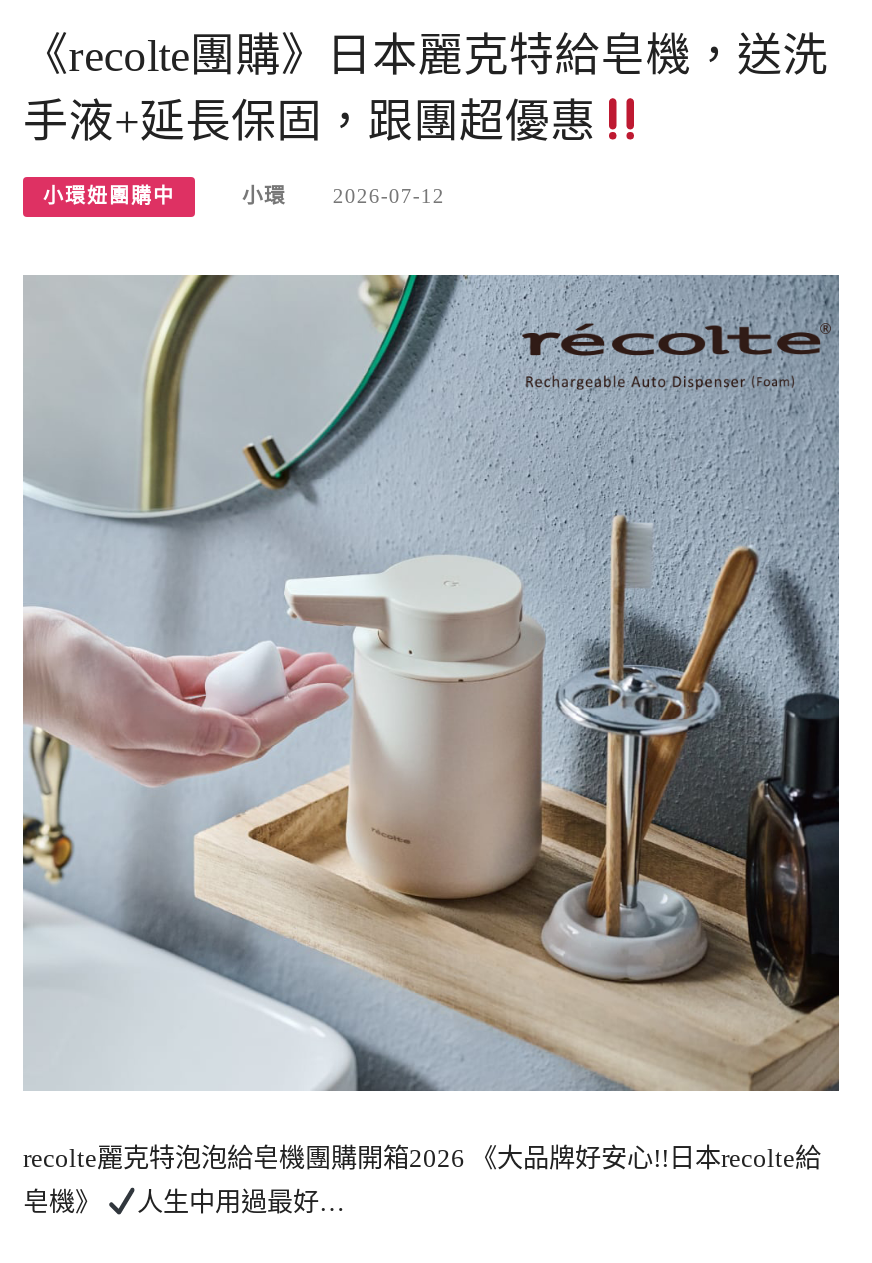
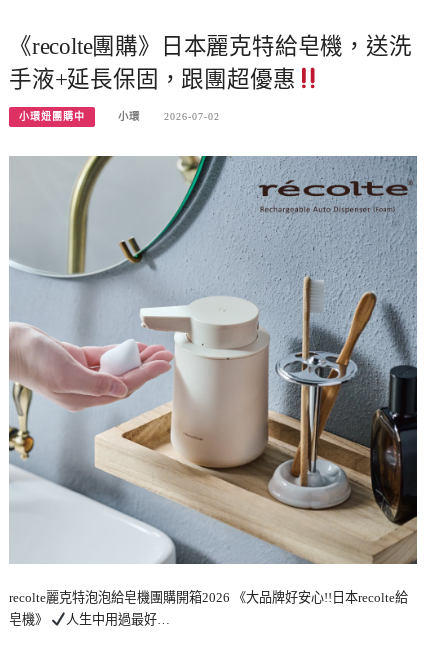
[333,185,445,207] 2026-07-12 -> [164,111,220,122] 2026-07-02

